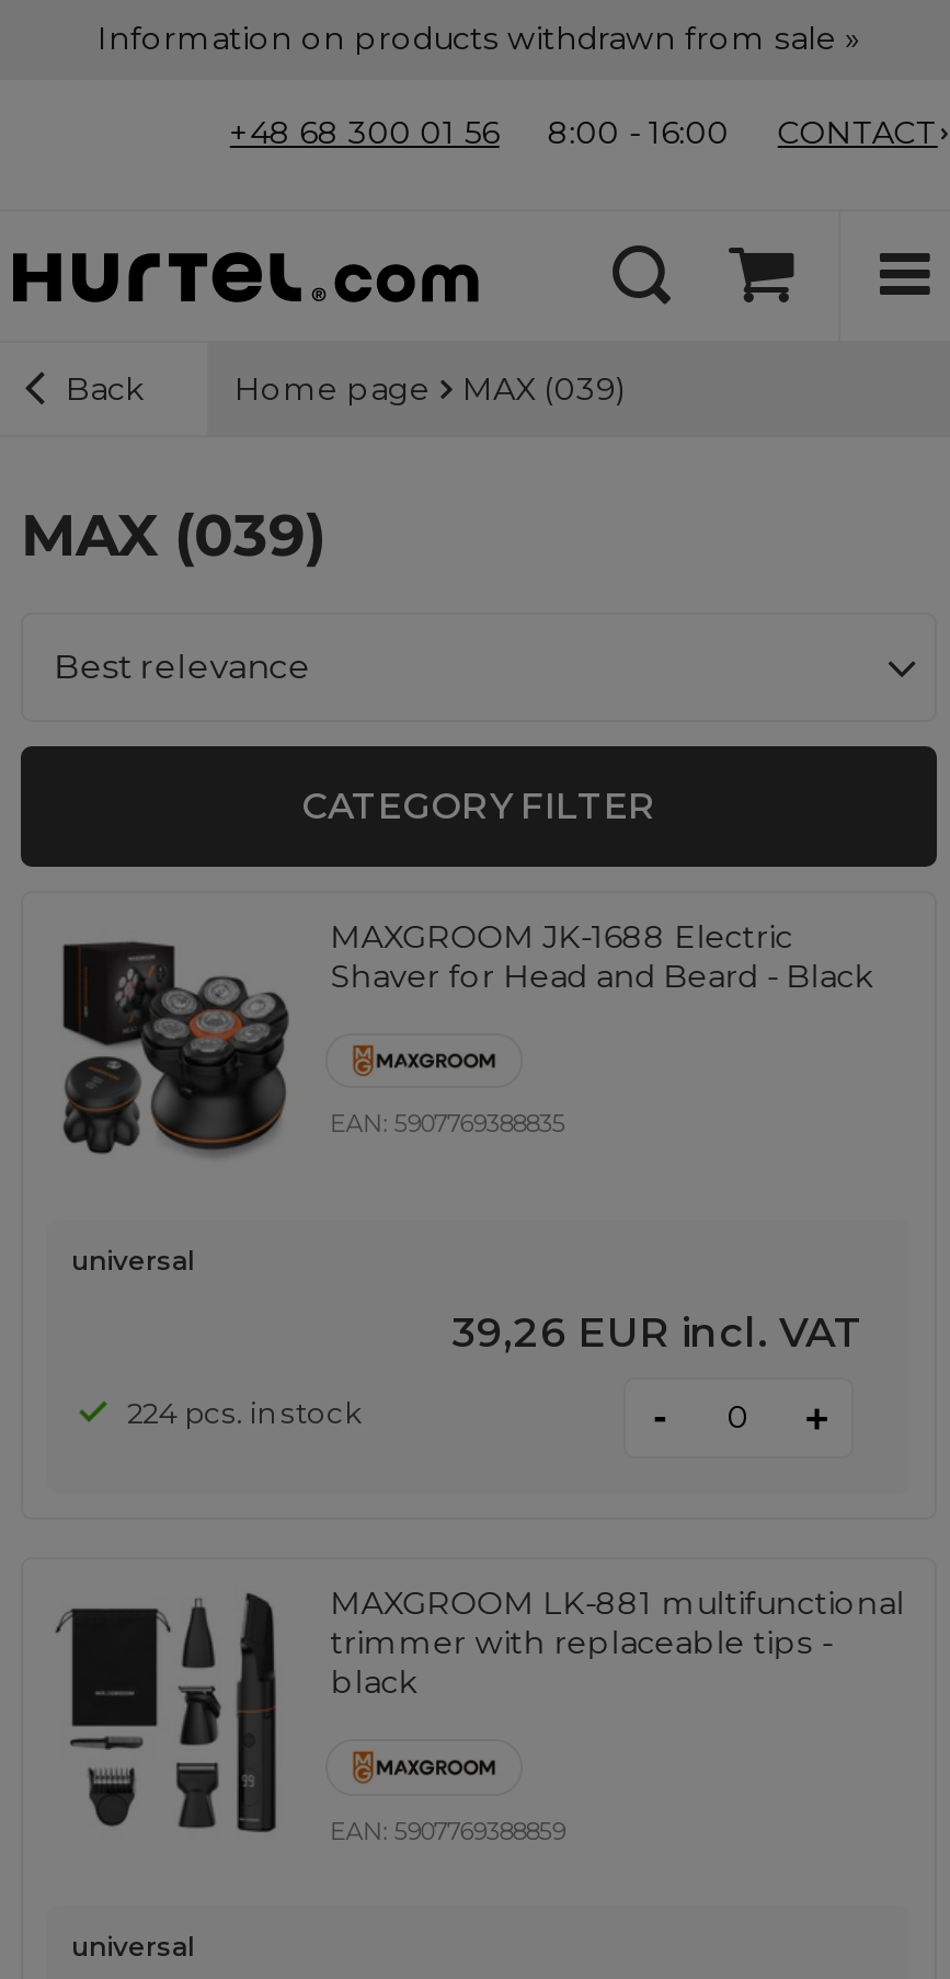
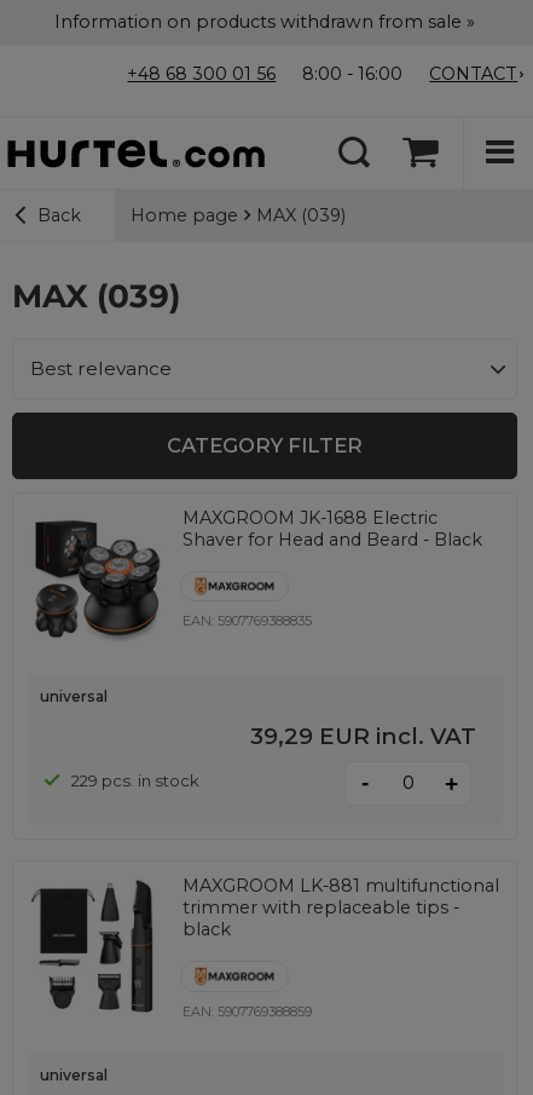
[453,1307,862,1357] 39,26 EUR incl. VAT -> [250,722,476,750] 39,29 EUR incl. VAT
[127,1394,362,1429] 224 pcs. in stock -> [71,770,199,790] 229 pcs. in stock

